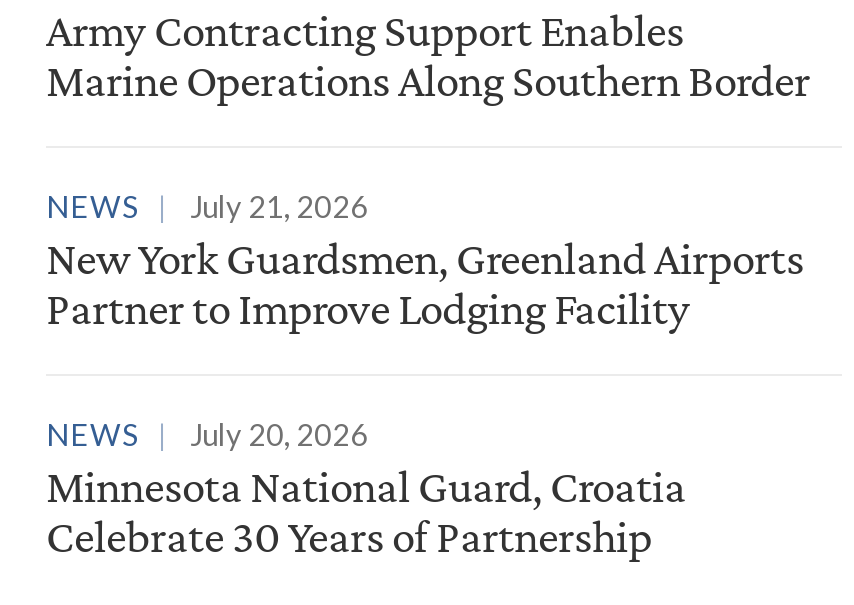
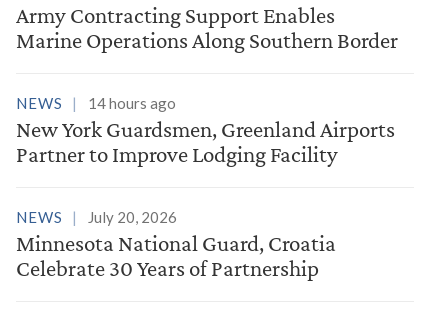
[46,188,368,224] NEWS July 21, 2026 -> [16,94,176,112] NEWS 14 hours ago

